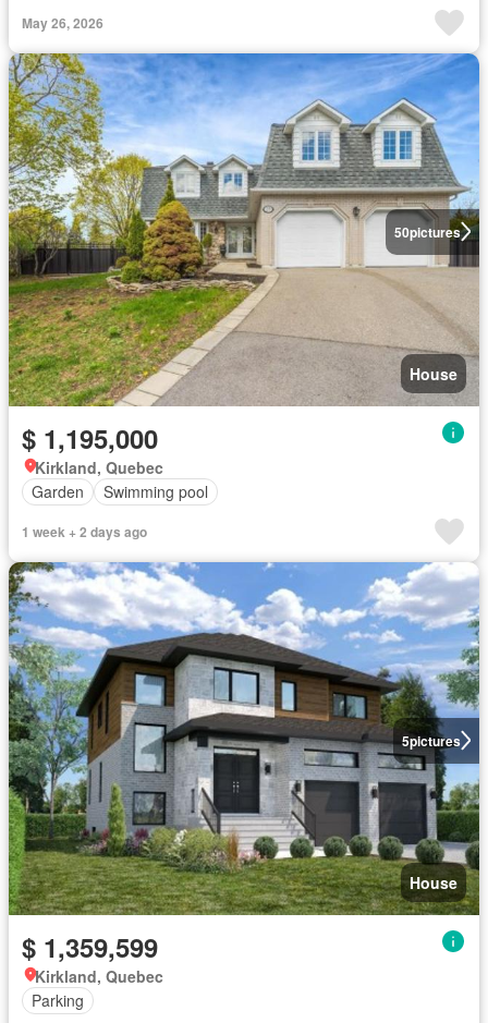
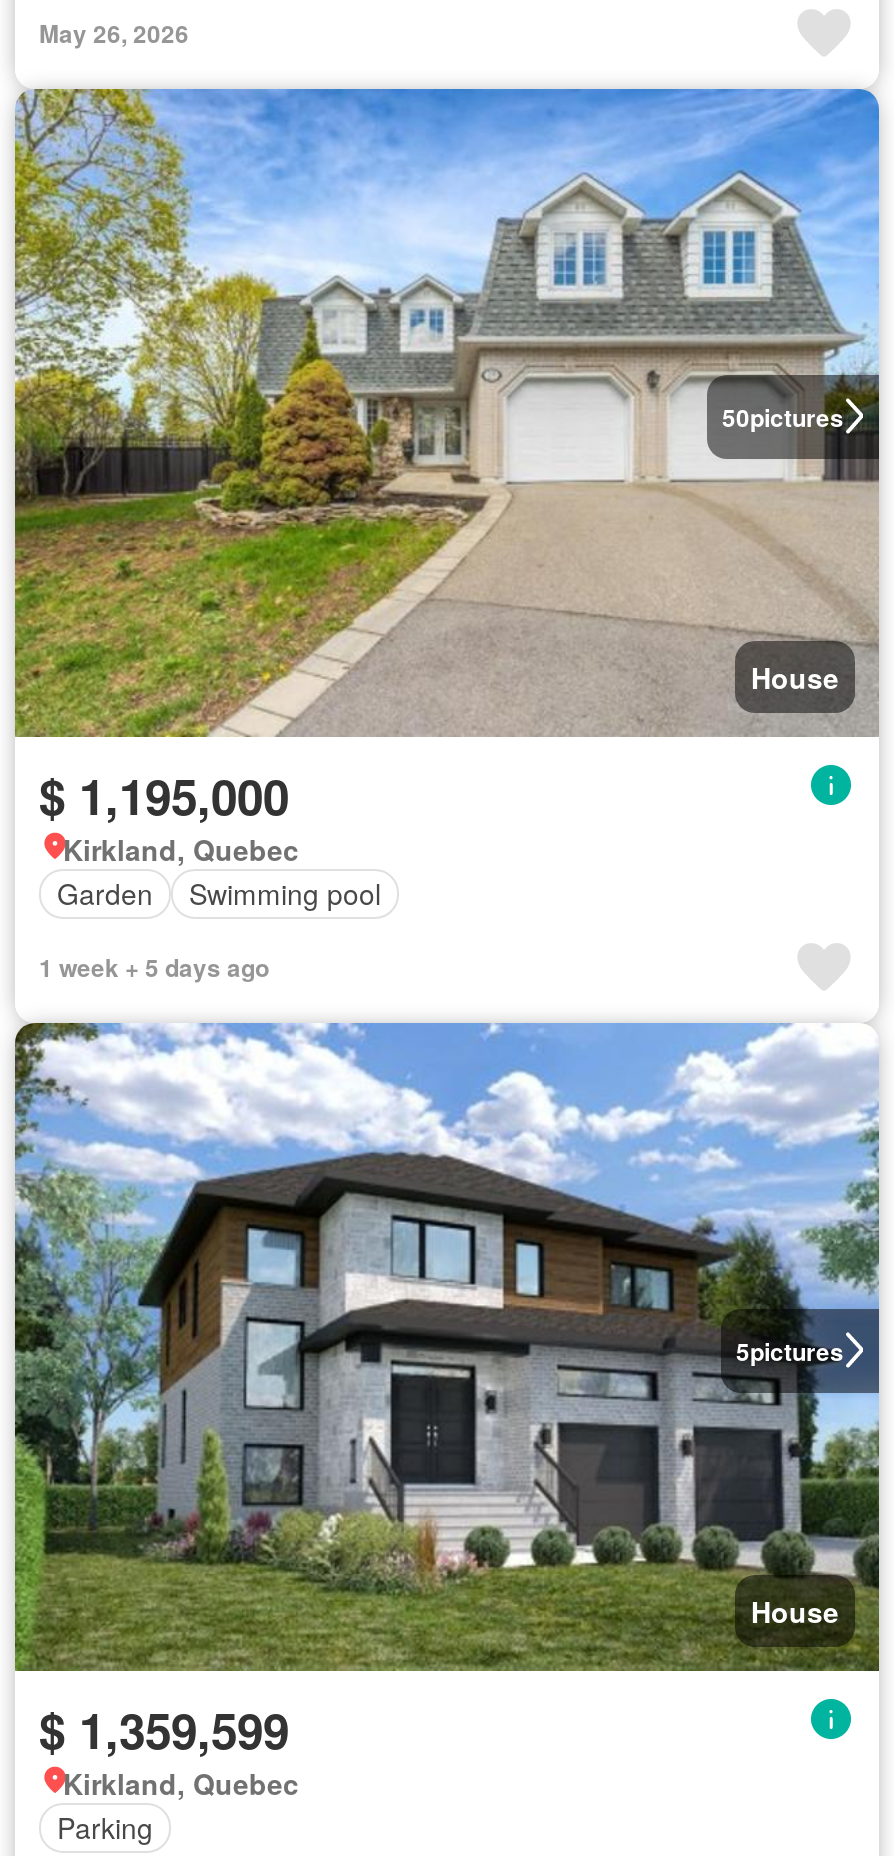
[22,521,147,541] 1 week + 2 days ago -> [39,948,269,984] 1 week + 5 days ago

